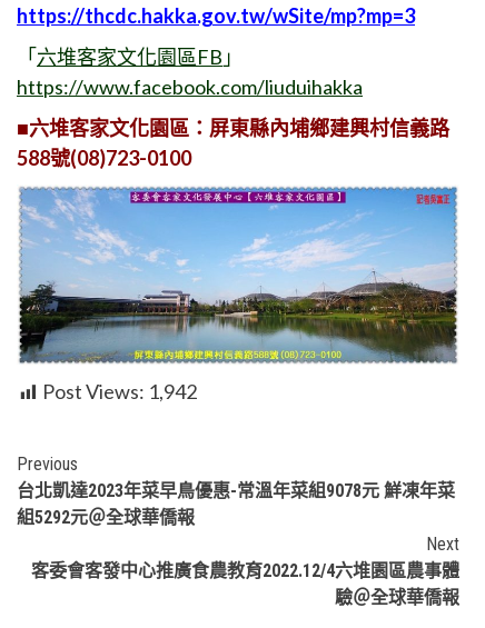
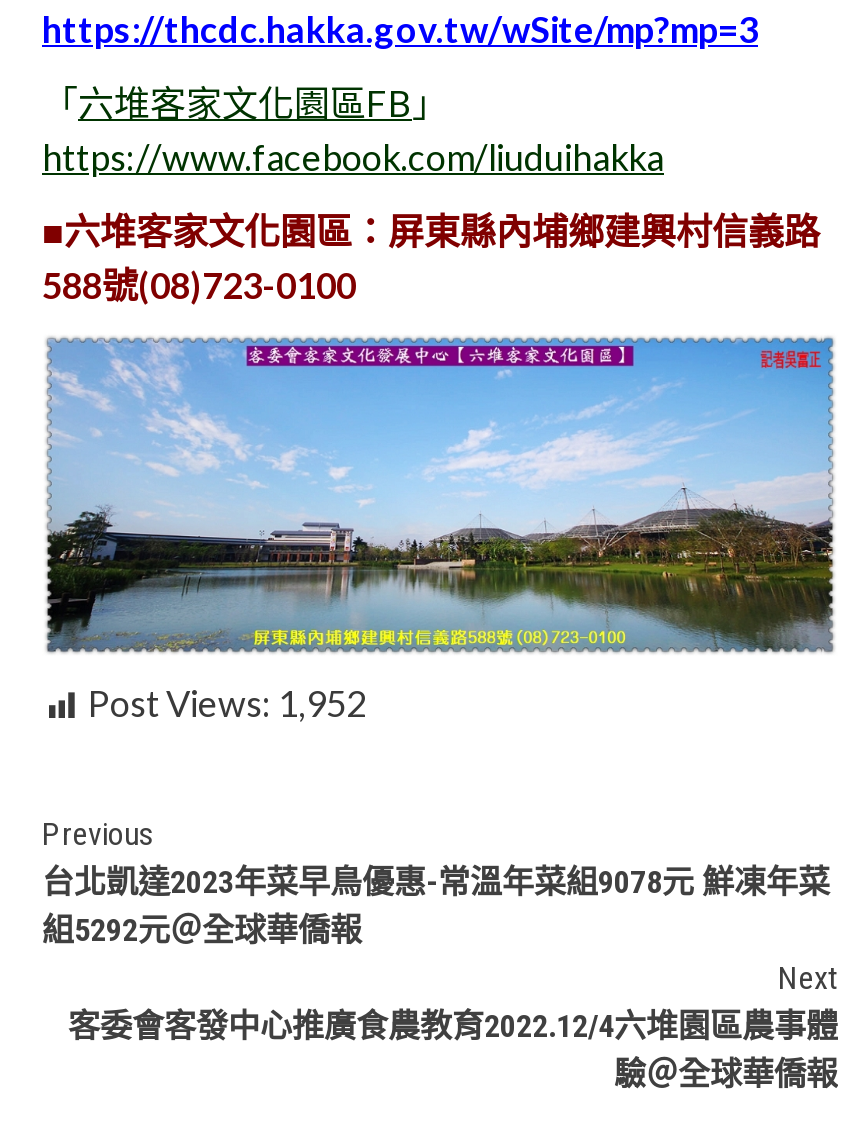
[42,379,197,404] Post Views: 1,942 -> [88,682,366,726] Post Views: 1,952

